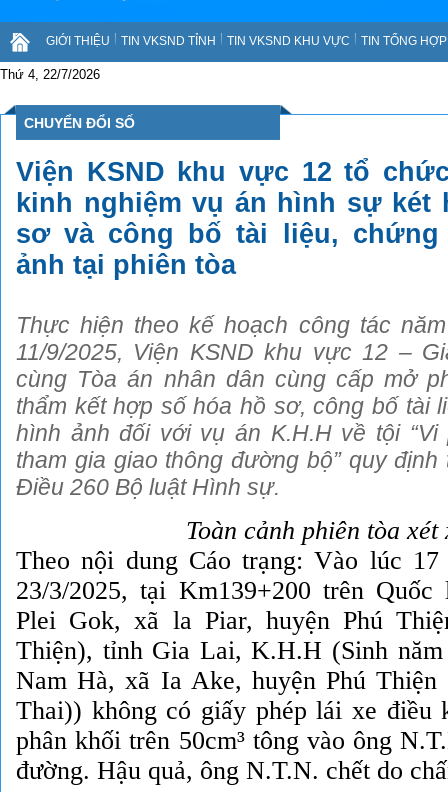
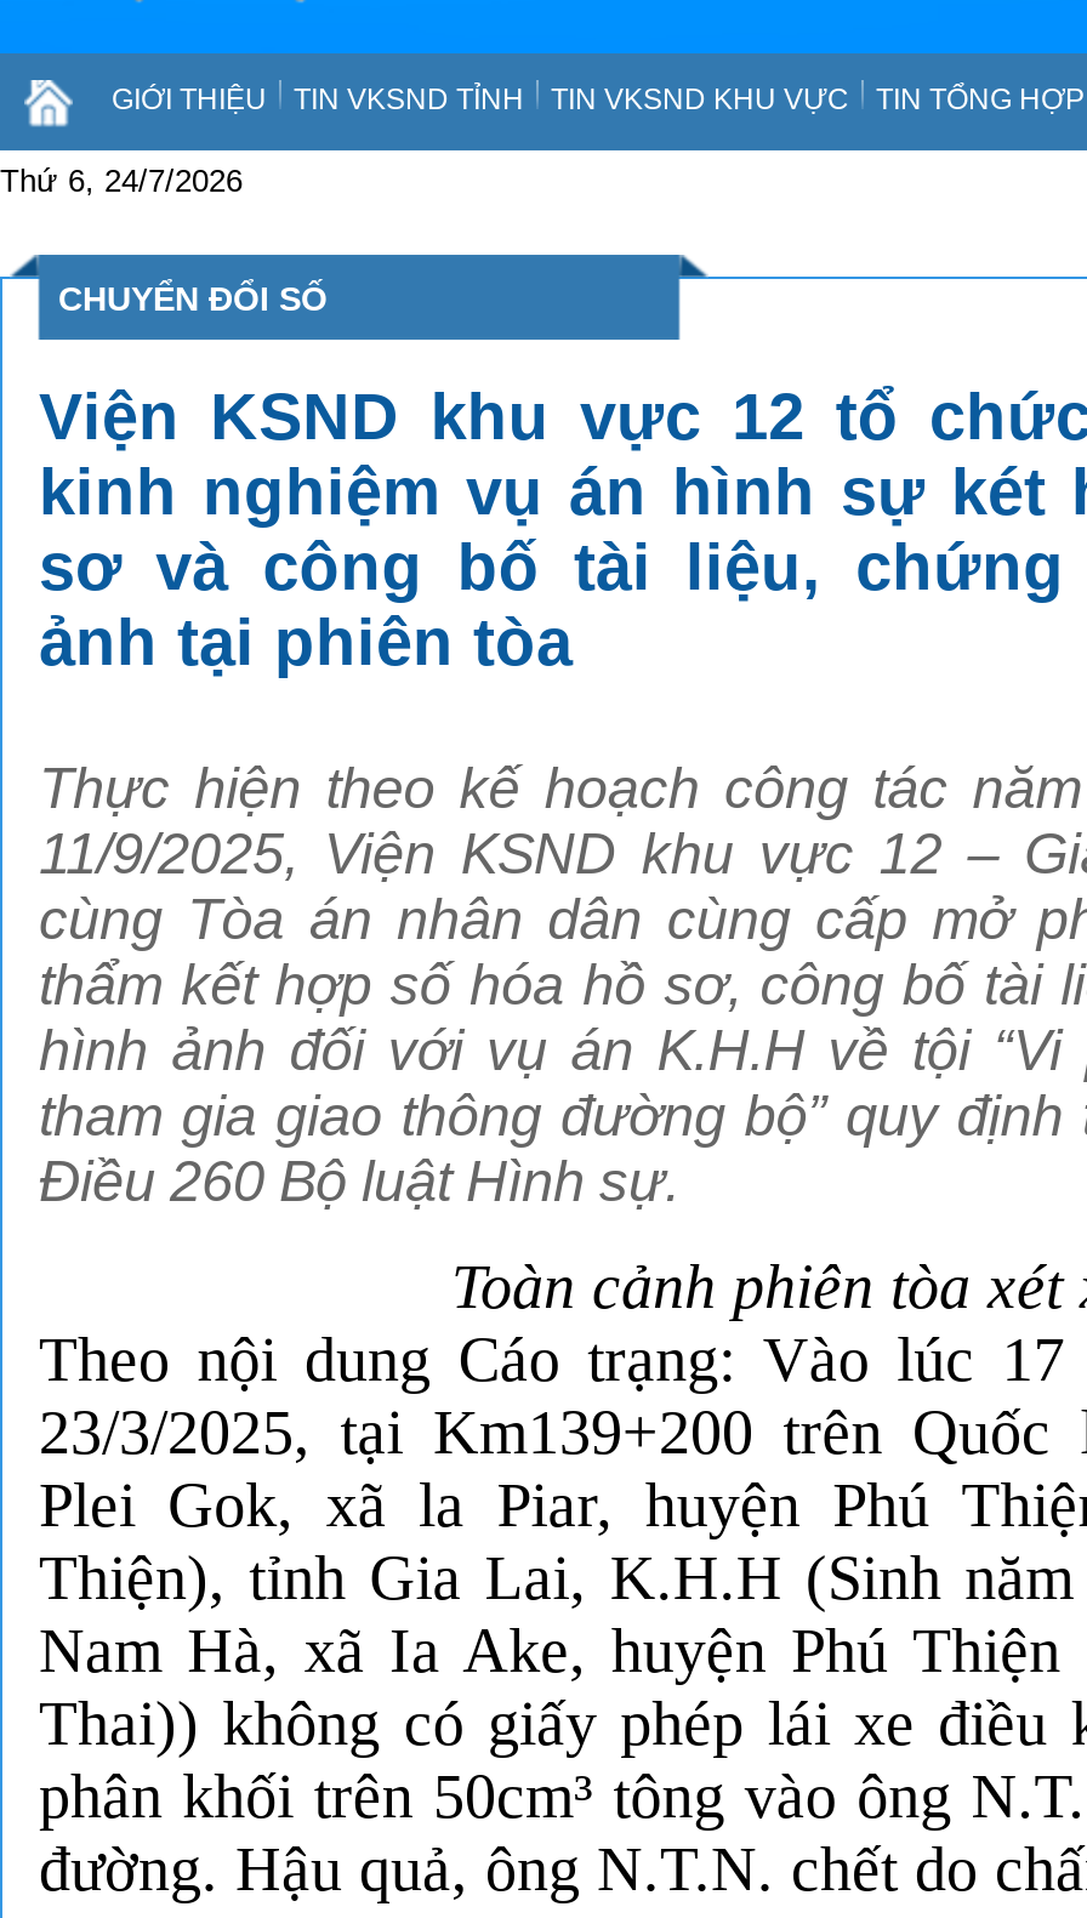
[0,67,100,82] Thứ 4, 22/7/2026 -> [0,163,243,199] Thứ 6, 24/7/2026

